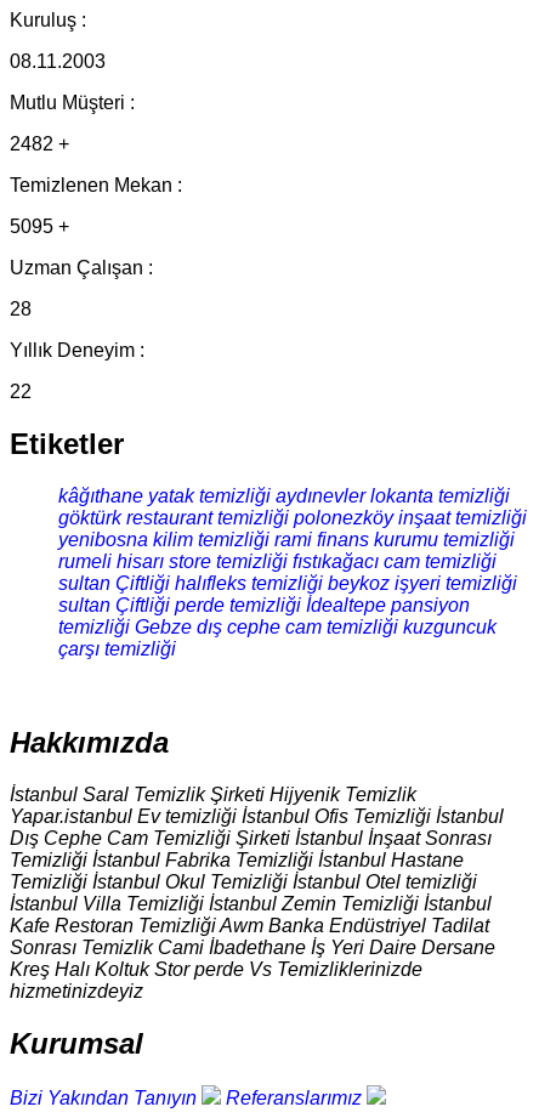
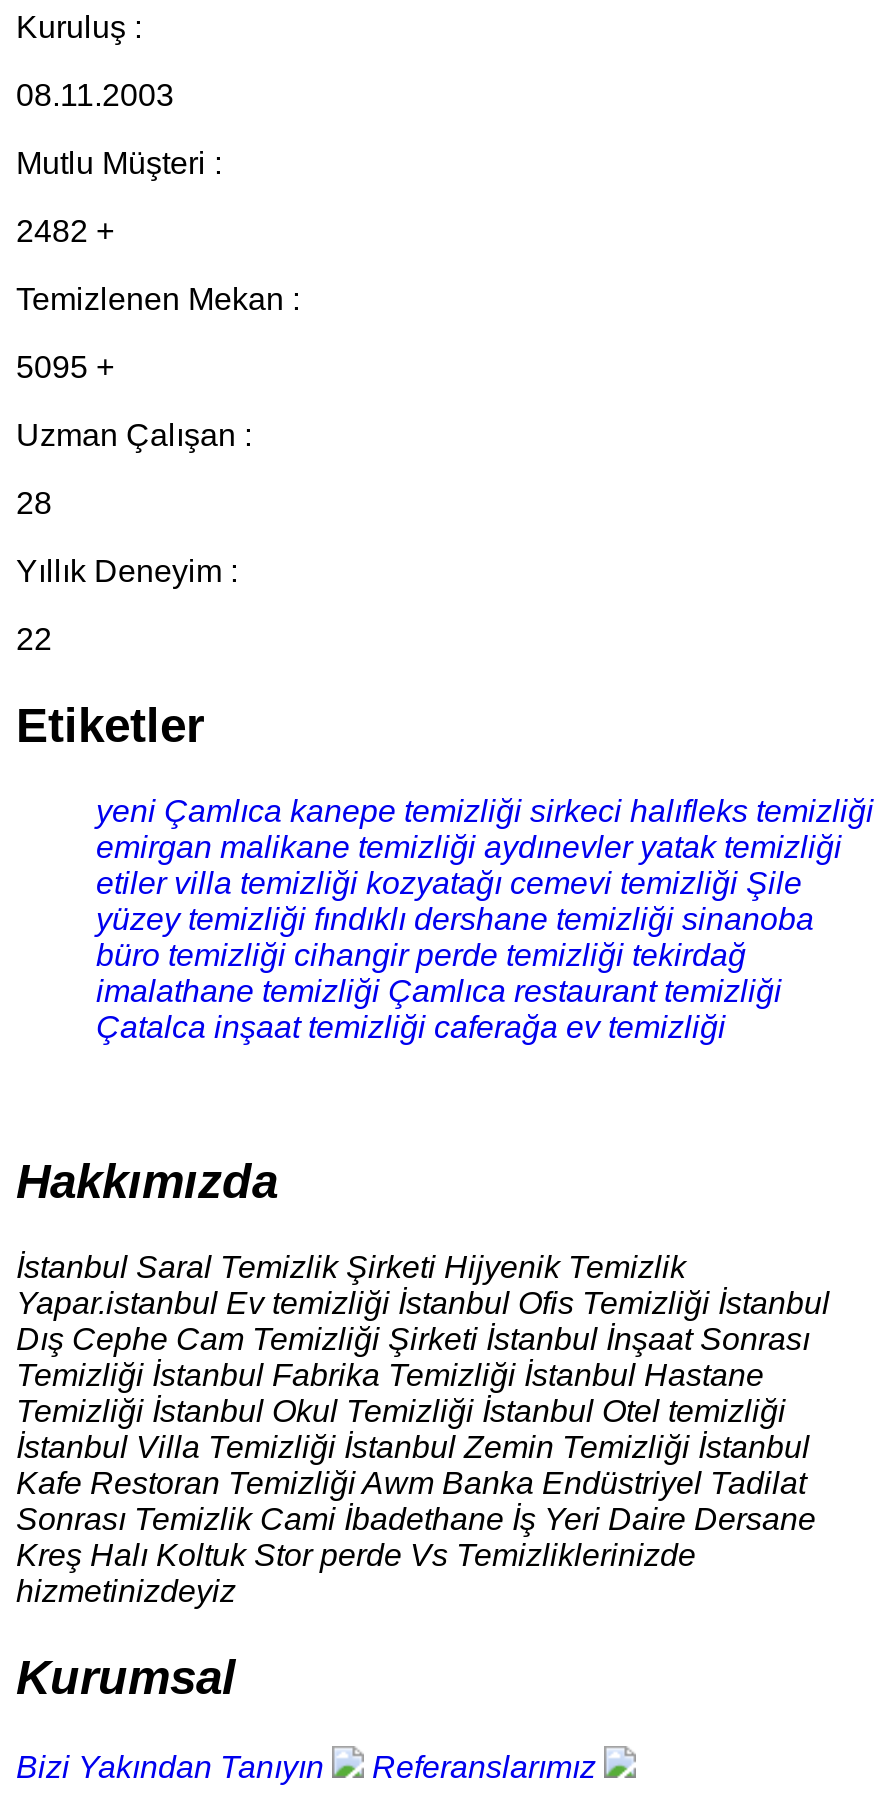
[58,486,527,659] kâğıthane yatak temizliği aydınevler lokanta temizliği | göktürk restaurant temizliği polonezköy inşaat temizliği | yenibosna kilim temizliği rami finans kurumu temizliği | rumeli hisarı store temizliği fıstıkağacı cam temizliği | sultan Çiftliği halıfleks temizliği beykoz işyeri temizliği | sultan Çiftliği perde temizliği İdealtepe pansiyon | temizliği Gebze dış cephe cam temizliği kuzguncuk | çarşı temizliği -> [96,794,874,1044] yeni Çamlıca kanepe temizliği sirkeci halıfleks temizliği | emirgan malikane temizliği aydınevler yatak temizliği | etiler villa temizliği kozyatağı cemevi temizliği Şile | yüzey temizliği fındıklı dershane temizliği sinanoba | büro temizliği cihangir perde temizliği tekirdağ | imalathane temizliği Çamlıca restaurant temizliği | Çatalca inşaat temizliği caferağa ev temizliği

